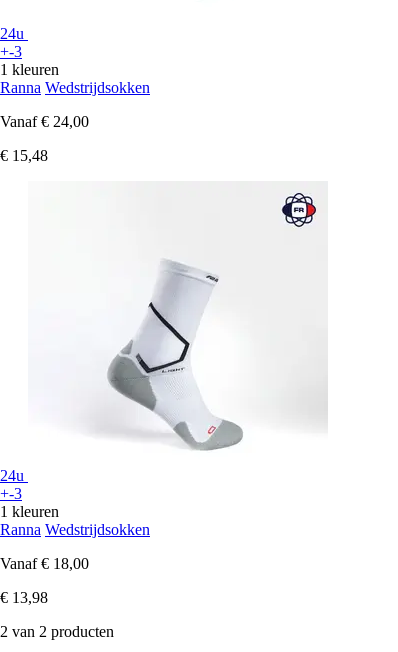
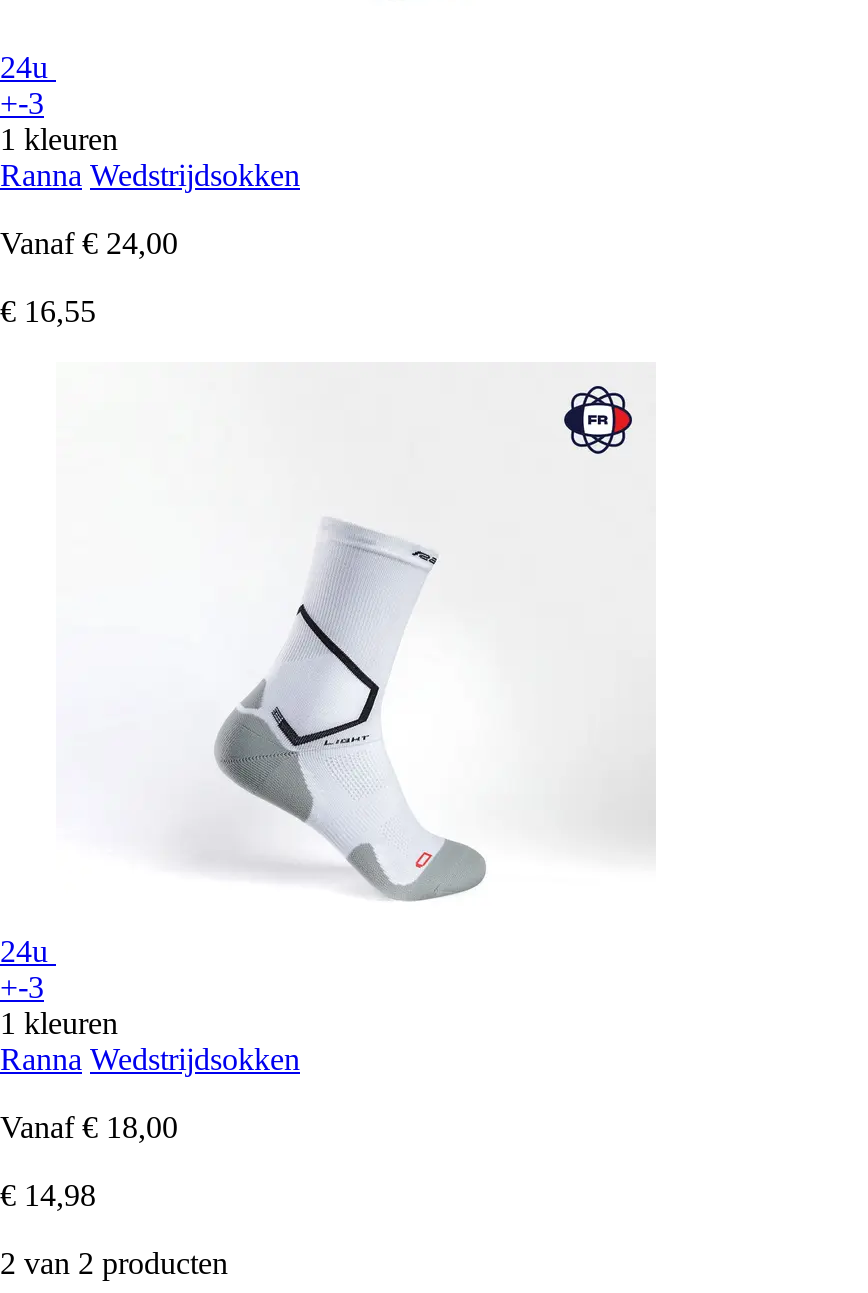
[0,147,48,164] € 15,48 -> [0,293,96,327] € 16,55
[0,589,48,606] € 13,98 -> [0,1177,96,1211] € 14,98

